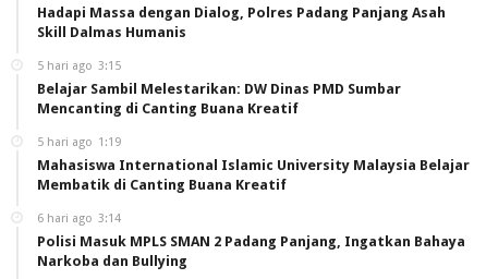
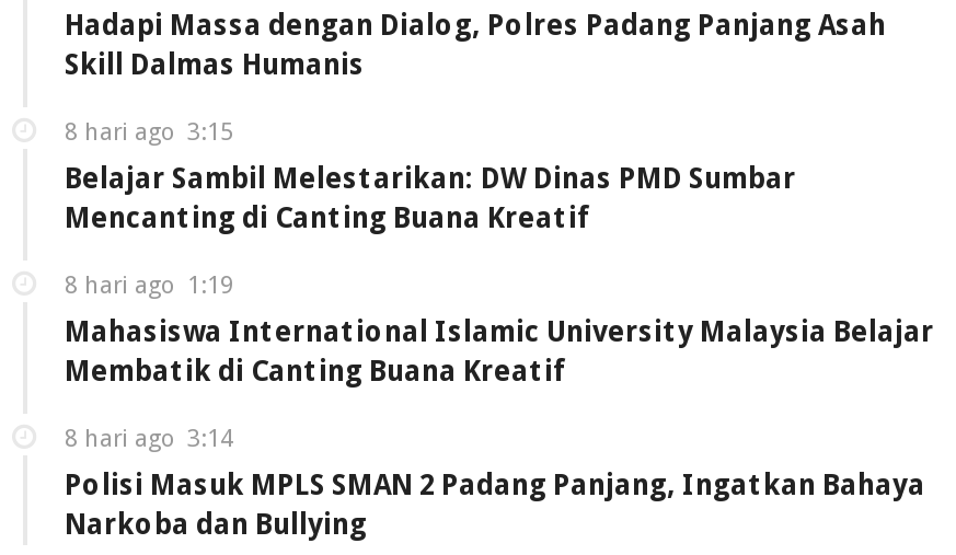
[37,59,121,73] 5 hari ago 3:15 -> [65,118,233,146] 8 hari ago 3:15
[37,135,121,149] 5 hari ago 1:19 -> [65,271,233,300] 8 hari ago 1:19
[37,211,121,225] 6 hari ago 3:14 -> [65,424,233,453] 8 hari ago 3:14

